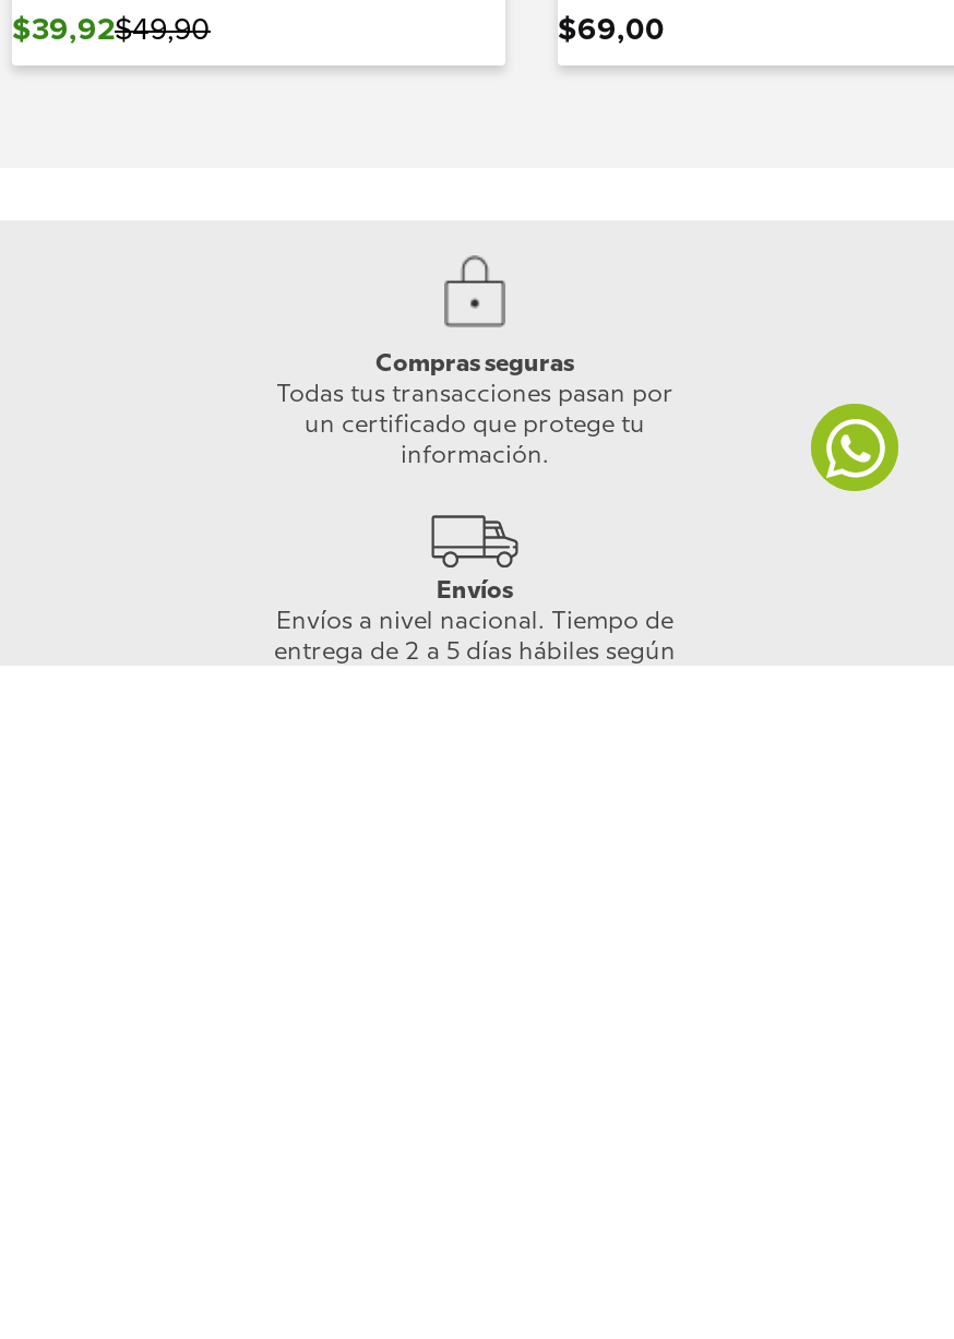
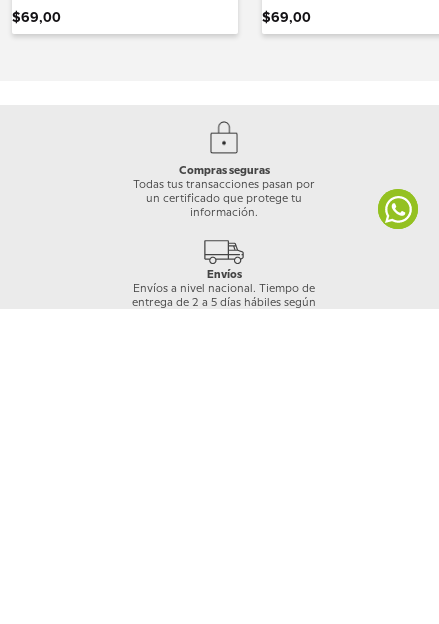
[12,11,211,48] $39,92$49,90 -> [12,9,61,26] $69,00

